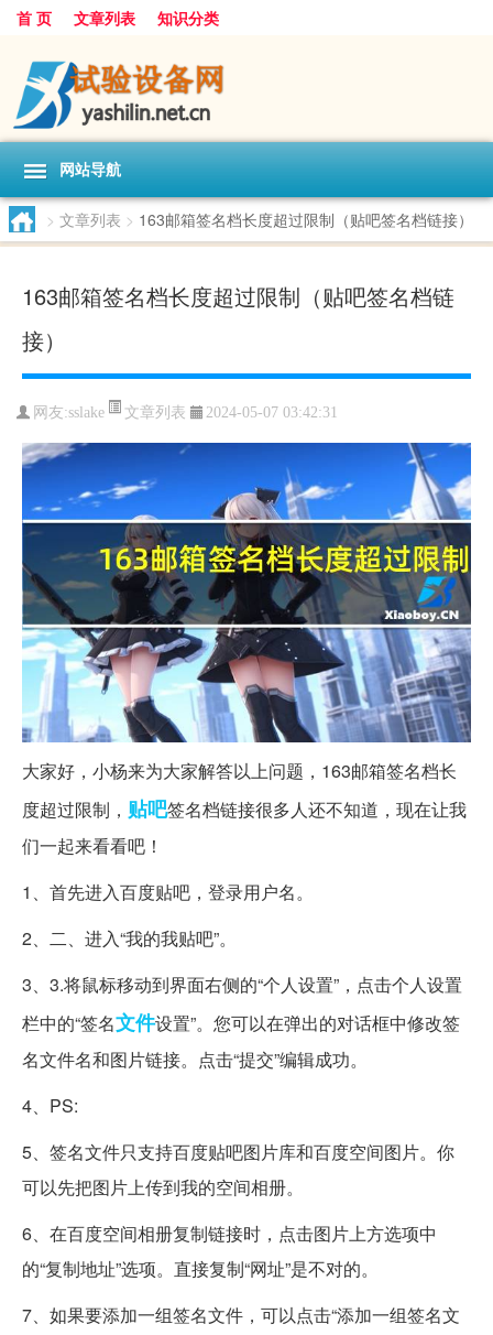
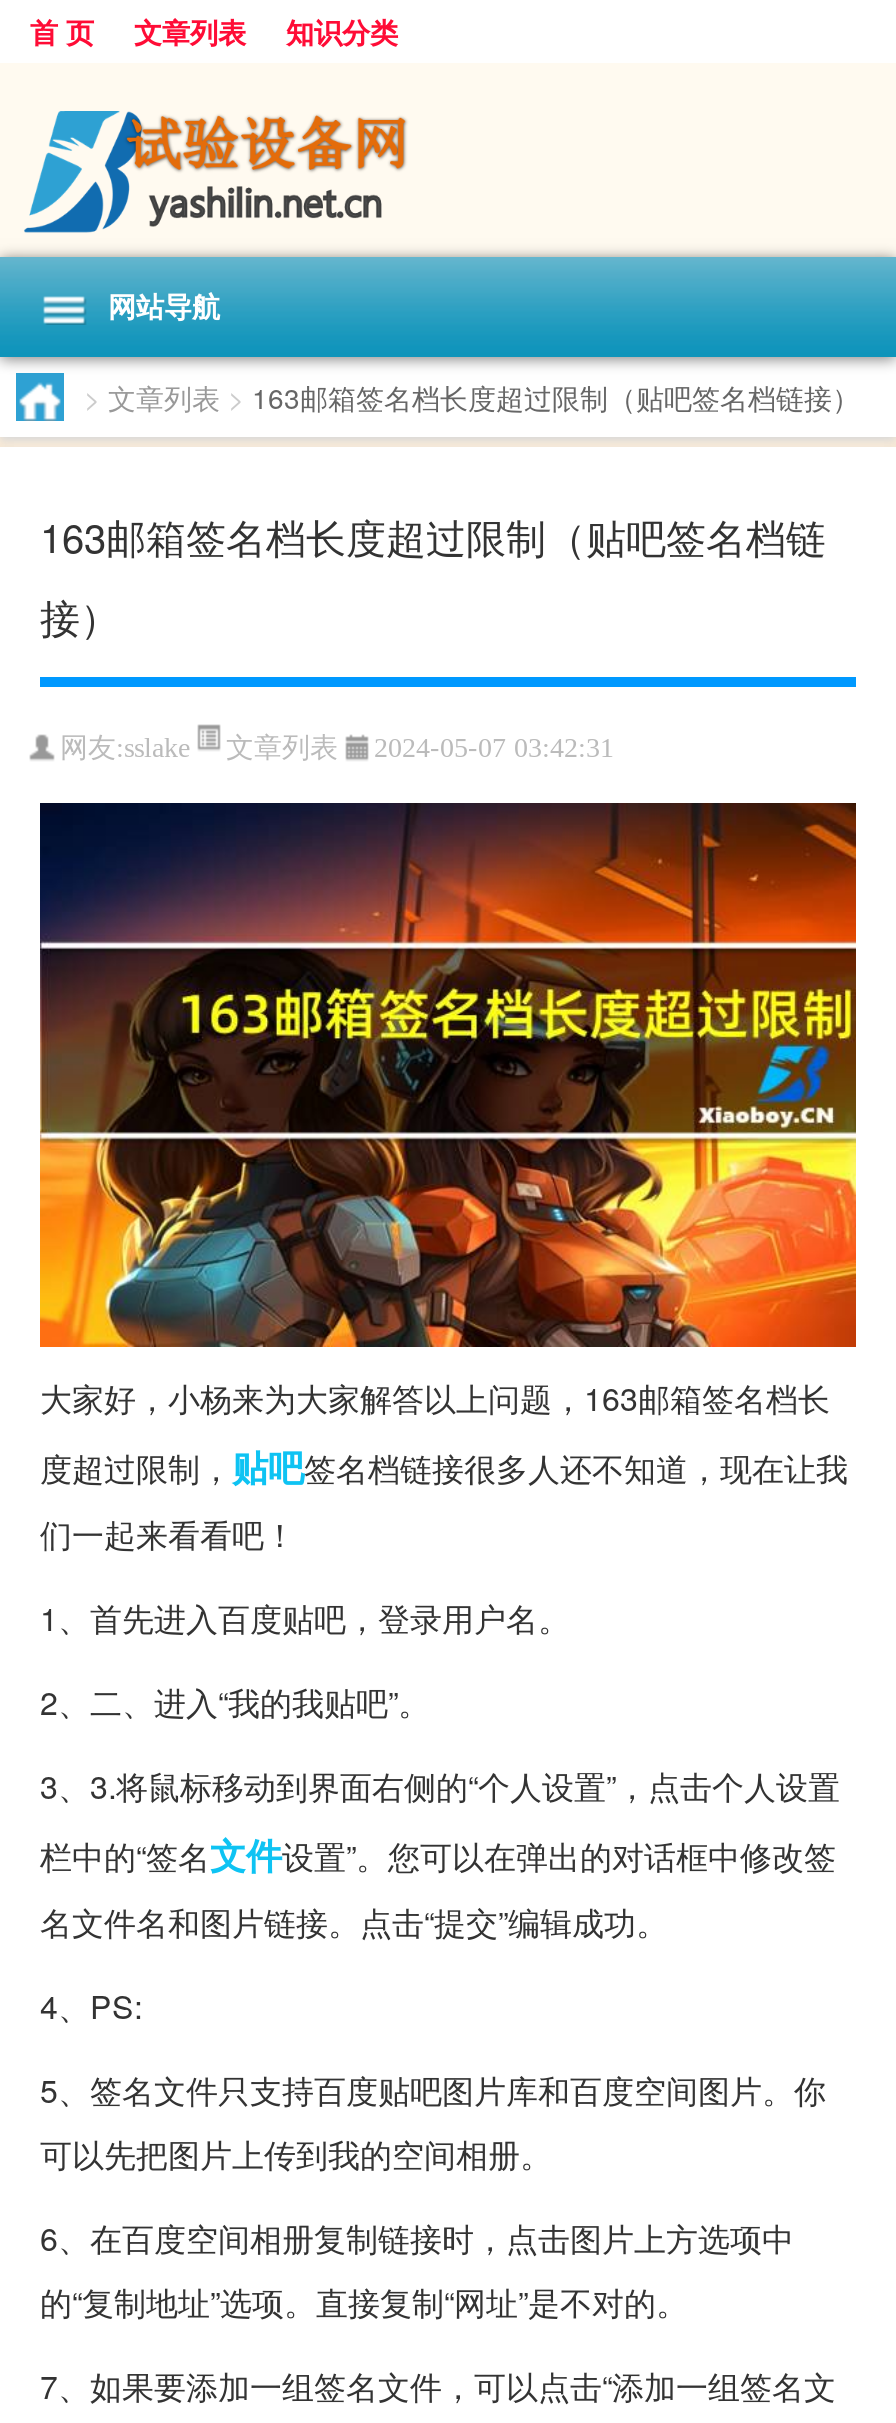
[21,442,472,744] [image] -> [38,801,858,1349] [image]

